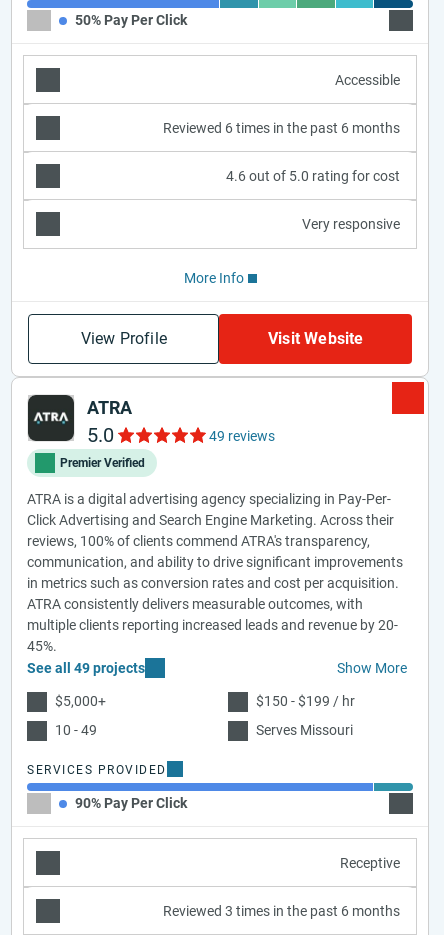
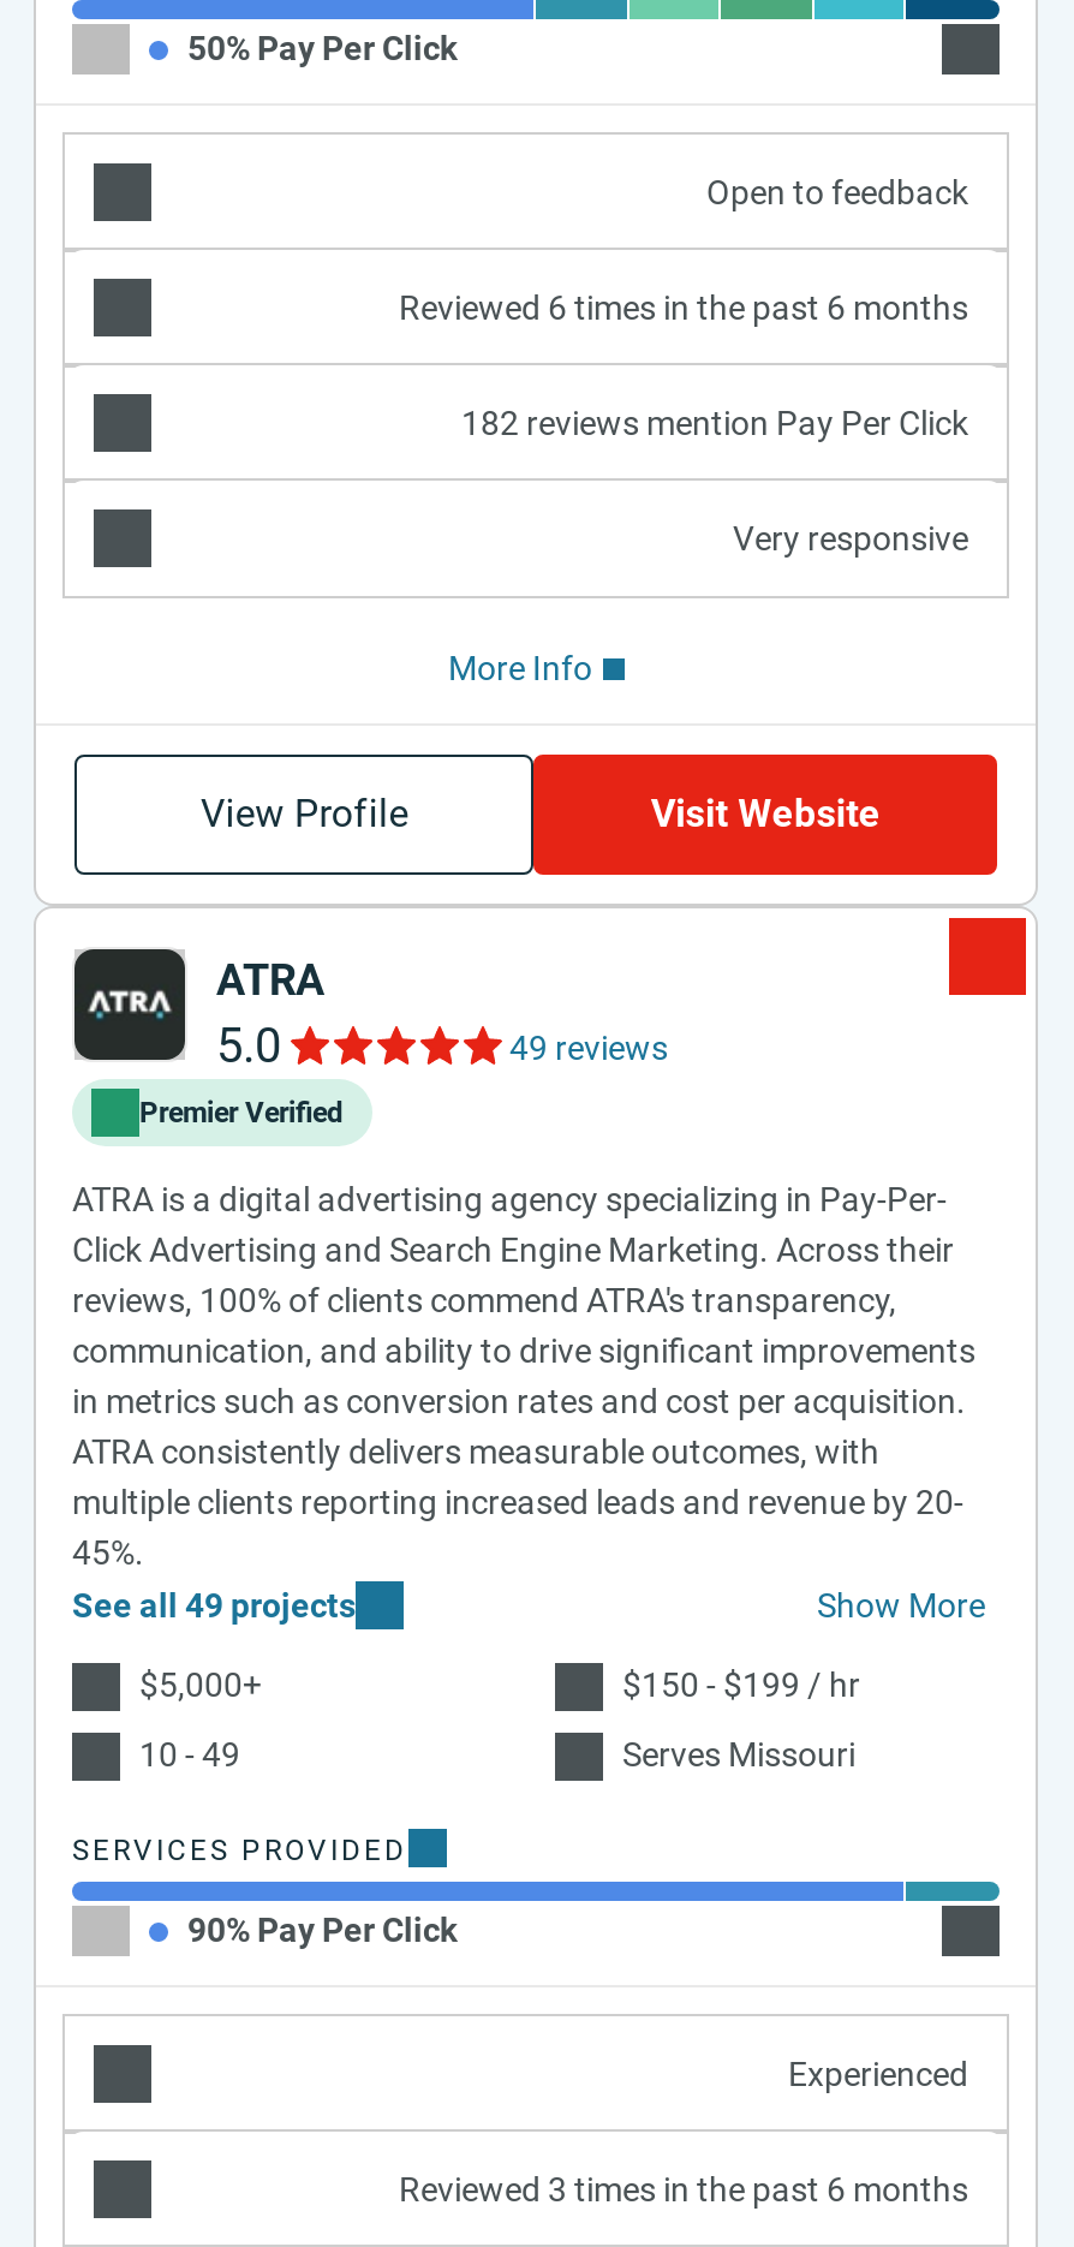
[335,71,400,87] Accessible -> [706,172,968,210] Open to feedback
[226,167,400,183] 4.6 out of 5.0 rating for cost -> [461,403,968,441] 182 reviews mention Pay Per Click
[340,854,400,870] Receptive -> [788,2054,968,2092] Experienced

